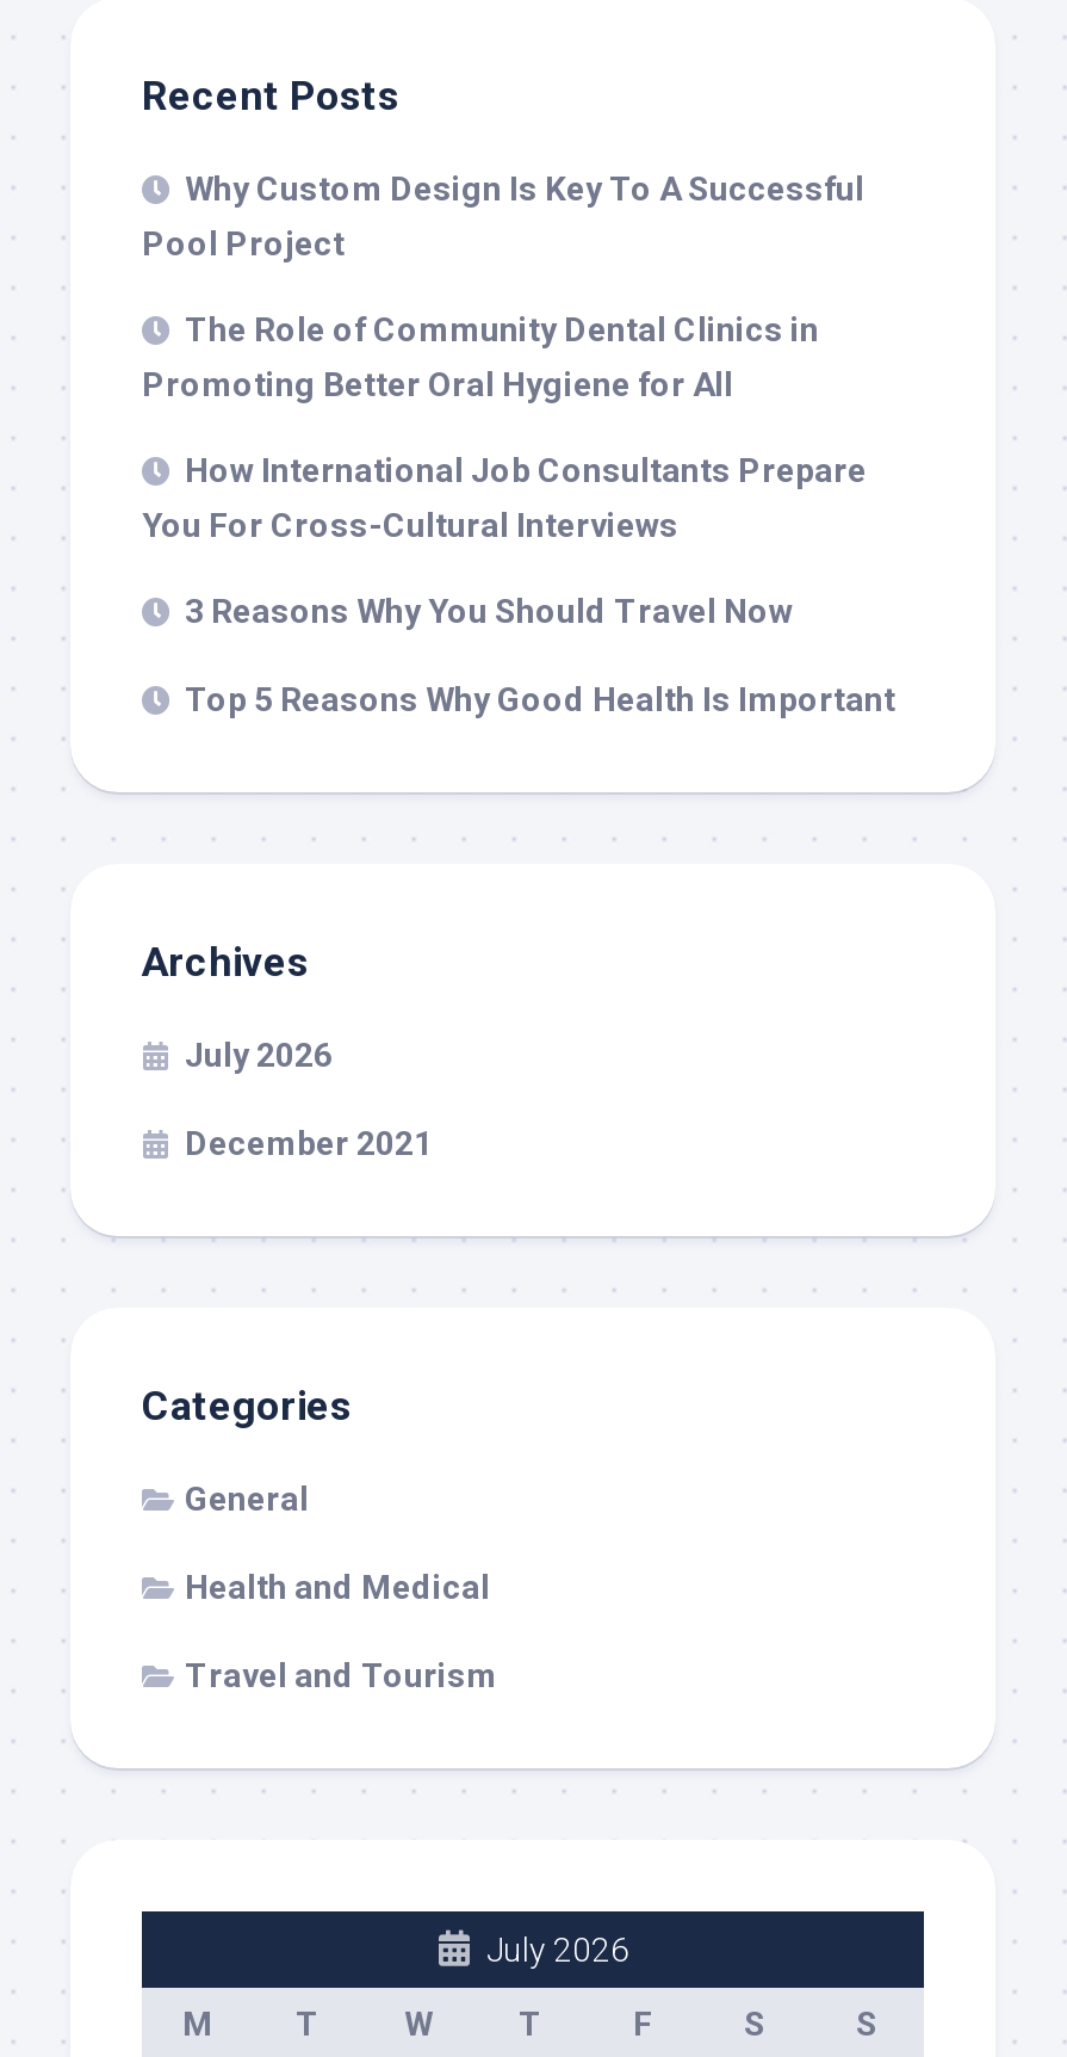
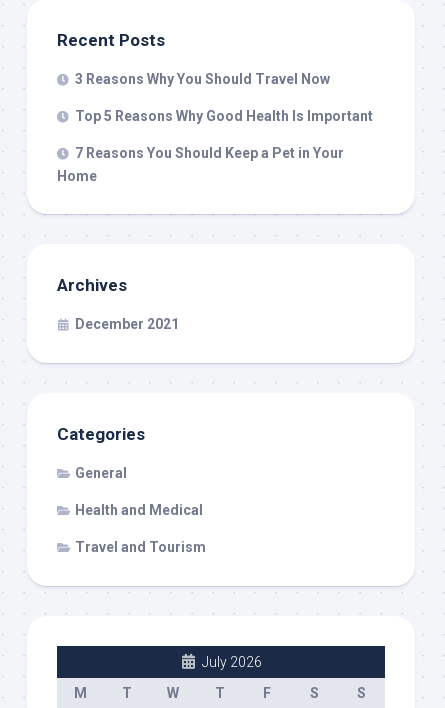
[142,170,867,545] Why Custom Design Is Key To A Successful | Pool Project | The Role of Community Dental Clinics in | Promoting Better Oral Hygiene for All | How International Job Consultants Prepare | You For Cross-Cultural Interviews -> none
moved [185,593,895,719] -> [75,71,373,124]: 3 Reasons Why You Should Travel Now | Top 5 Reasons Why Good Health Is Important
none -> [57,145,344,184] 7 Reasons You Should Keep a Pet in Your | Home
[185,1036,333,1075] July 2026 -> none

